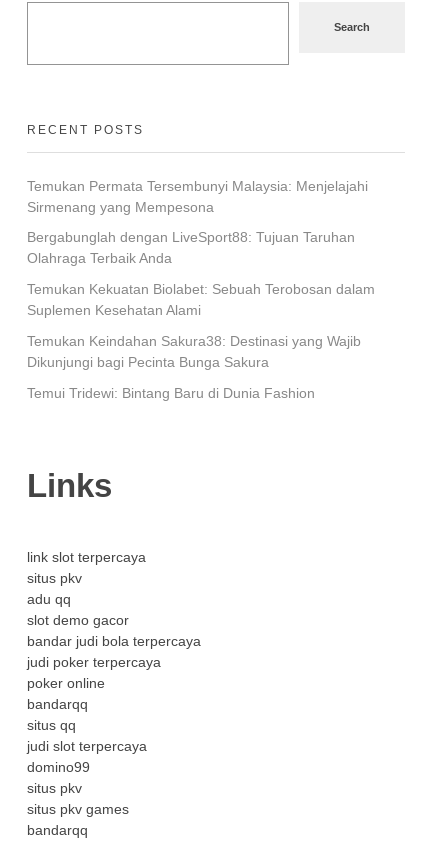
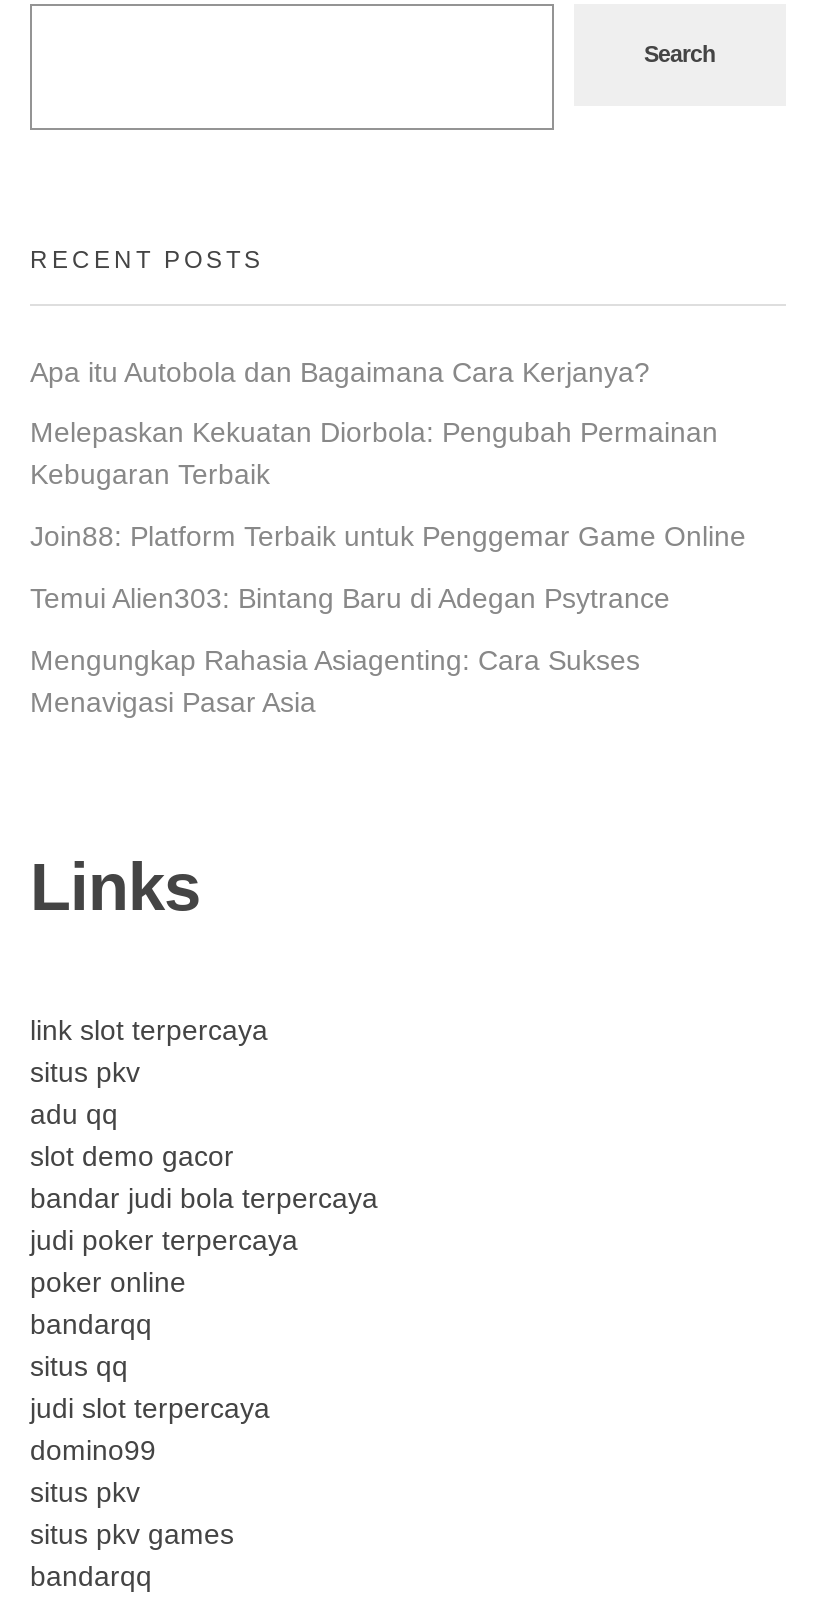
[27,178,368,215] Temukan Permata Tersembunyi Malaysia: Menjelajahi | Sirmenang yang Mempesona -> [30,355,650,387] Apa itu Autobola dan Bagaimana Cara Kerjanya?
[27,229,355,266] Bergabunglah dengan LiveSport88: Tujuan Taruhan | Olahraga Terbaik Anda -> [30,417,718,491] Melepaskan Kekuatan Diorbola: Pengubah Permainan | Kebugaran Terbaik
[27,281,375,318] Temukan Kekuatan Biolabet: Sebuah Terobosan dalam | Suplemen Kesehatan Alami -> [30,521,746,553] Join88: Platform Terbaik untuk Penggemar Game Online
[27,333,361,370] Temukan Keindahan Sakura38: Destinasi yang Wajib | Dikunjungi bagi Pecinta Bunga Sakura -> [30,582,670,614] Temui Alien303: Bintang Baru di Adegan Psytrance
[27,385,315,401] Temui Tridewi: Bintang Baru di Dunia Fashion -> [30,644,640,718] Mengungkap Rahasia Asiagenting: Cara Sukses | Menavigasi Pasar Asia

